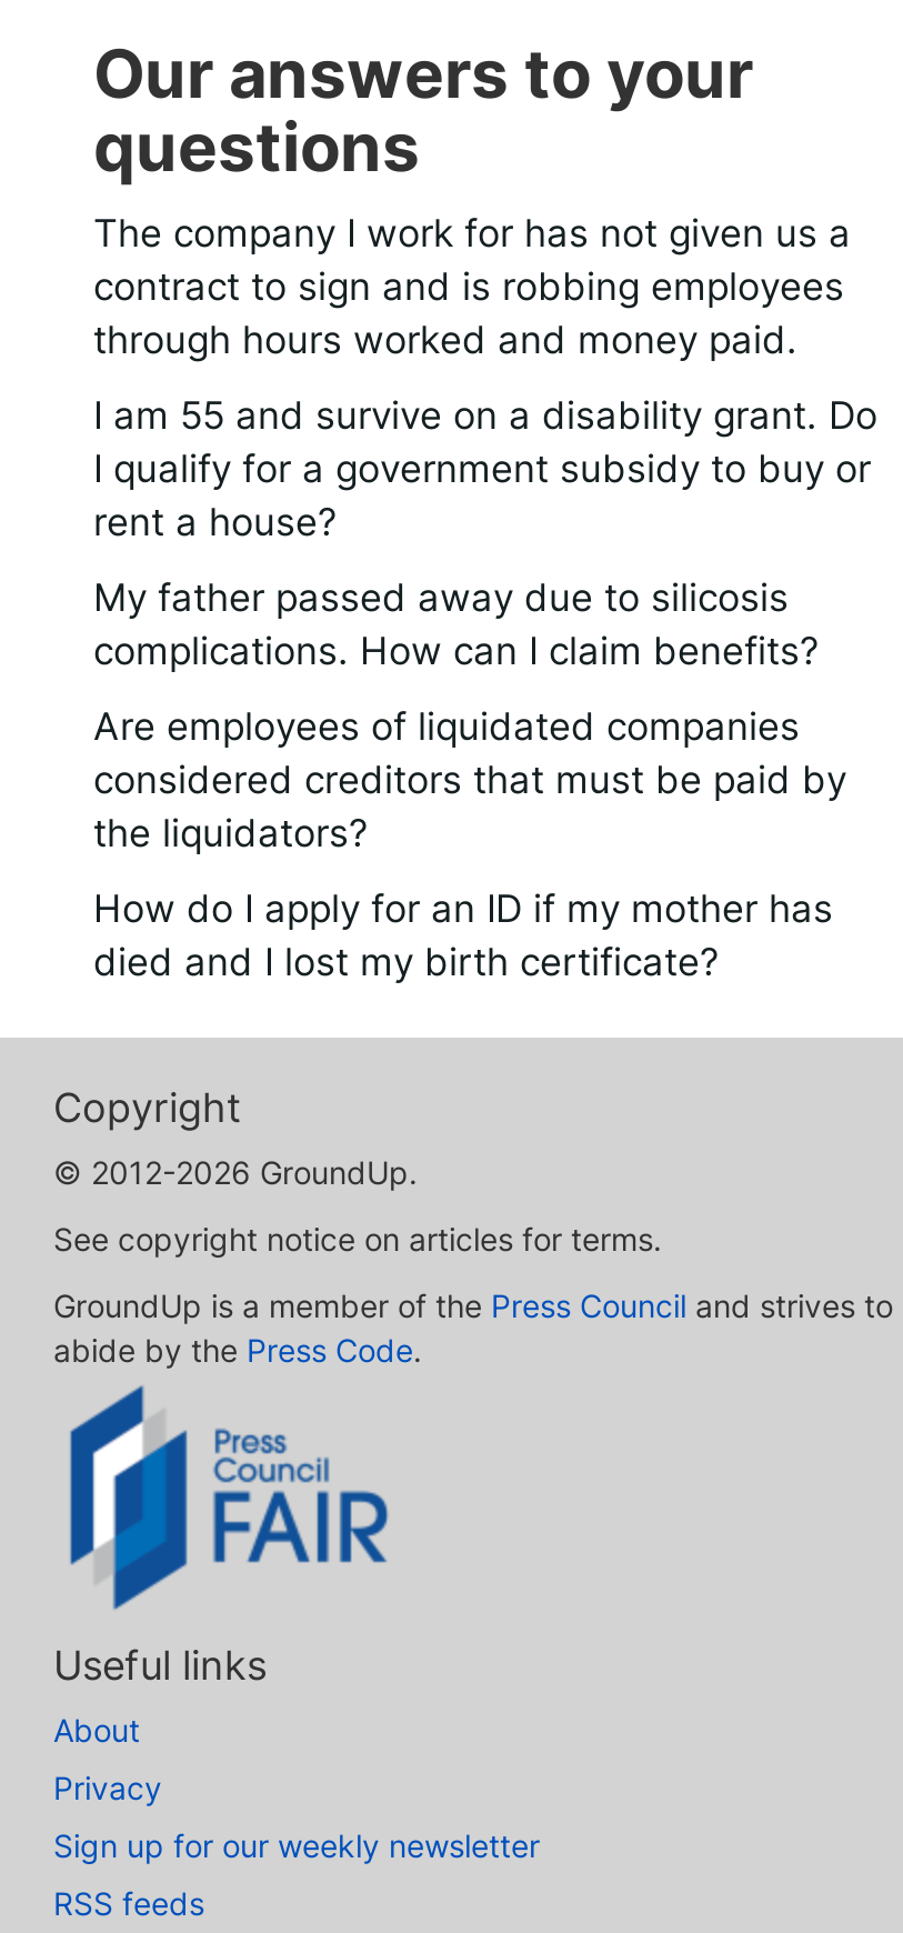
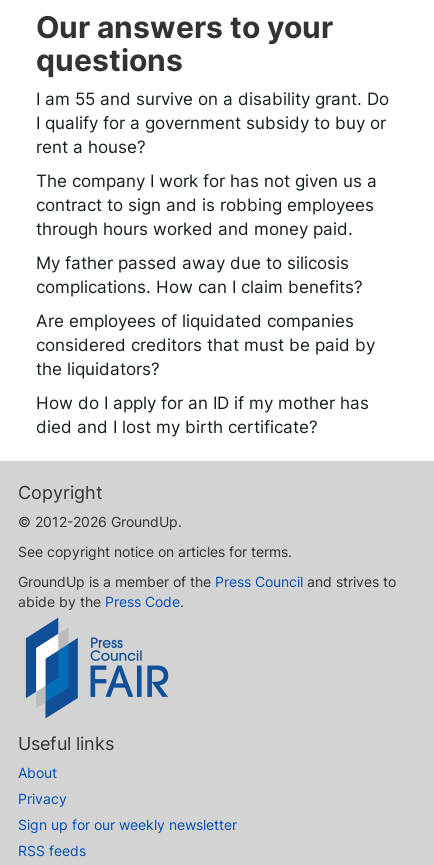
moved [93,211,851,362] -> [36,171,377,239]: The company I work for has not given us a | contract to sign and is robbing employees | through hours worked and money paid.
moved [93,393,877,544] -> [36,89,389,157]: I am 55 and survive on a disability grant. Do | I qualify for a government subsidy to buy or | rent a house?

